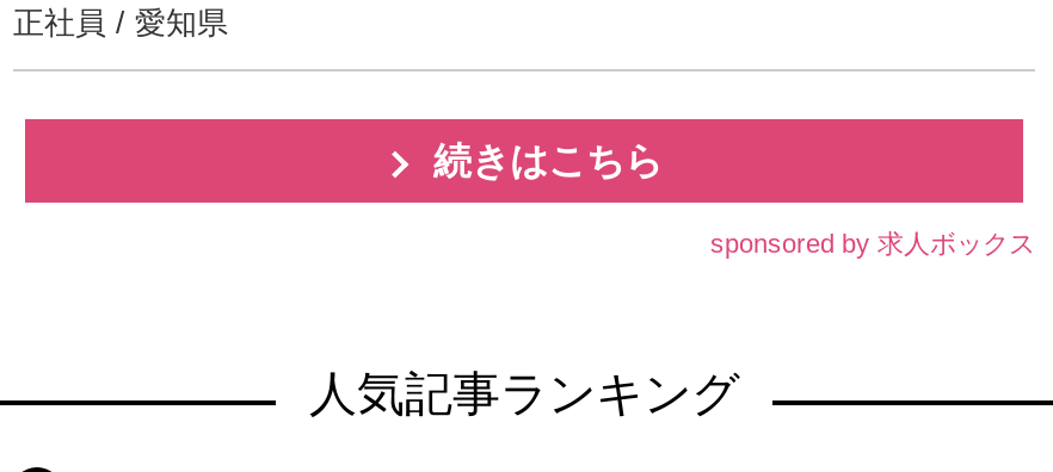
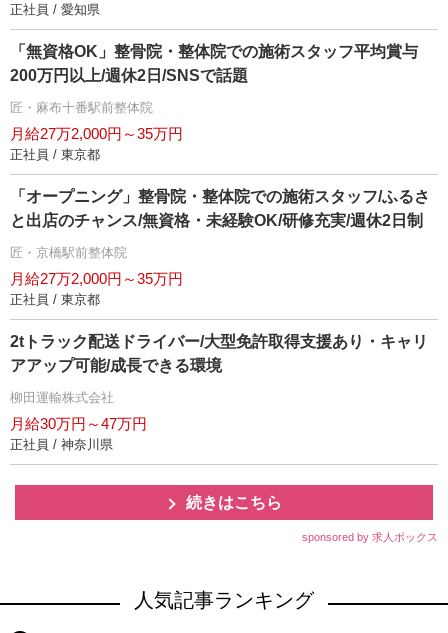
none -> [10,43,430,452] 「無資格OK」整骨院・整体院での施術スタッフ平均賞与 | 200万円以上/週休2日/SNSで話題 | 匠・麻布十番駅前整体院 | 月給27万2,000円～35万円 | 正社員 / 東京都 | 「オープニング」整骨院・整体院での施術スタッフ/ふるさ | と出店のチャンス/無資格・未経験OK/研修充実/週休2日制 | 匠・京橋駅前整体院 | 月給27万2,000円～35万円 | 正社員 / 東京都 | 2tトラック配送ドライバー/大型免許取得支援あり・キャリ | アアップ可能/成長できる環境 | 柳田運輸株式会社 | 月給30万円～47万円 | 正社員 / 神奈川県

